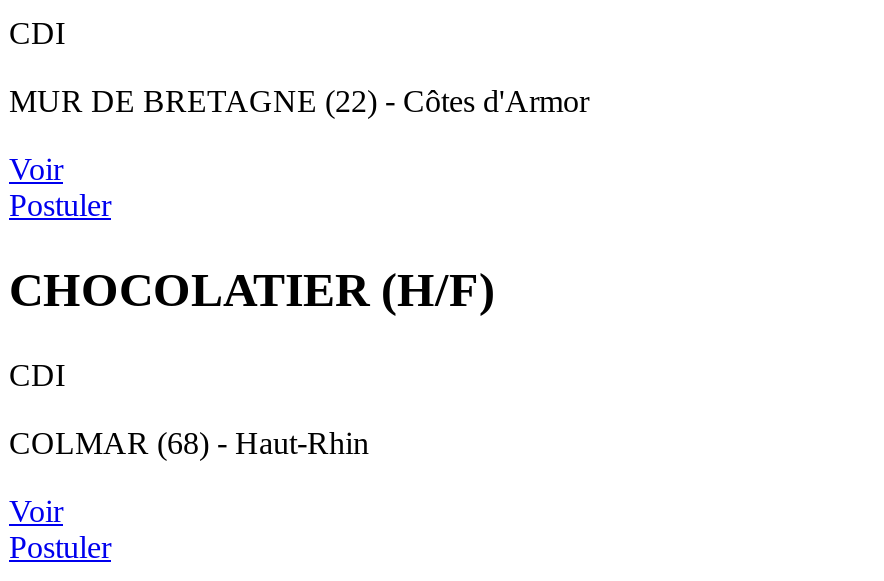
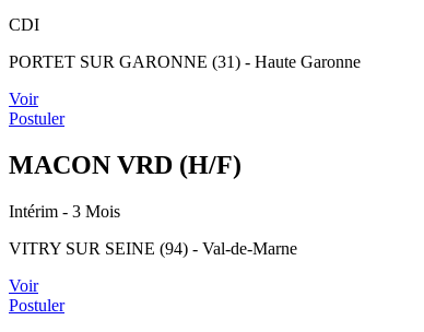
[9,84,589,118] MUR DE BRETAGNE (22) - Côtes d'Armor -> [9,53,361,71] PORTET SUR GARONNE (31) - Haute Garonne
[9,264,495,316] CHOCOLATIER (H/F) -> [9,151,242,179] MACON VRD (H/F)
[9,358,65,392] CDI -> [9,202,120,220] Intérim - 3 Mois
[9,426,369,460] COLMAR (68) - Haut-Rhin -> [9,239,297,258] VITRY SUR SEINE (94) - Val-de-Marne

